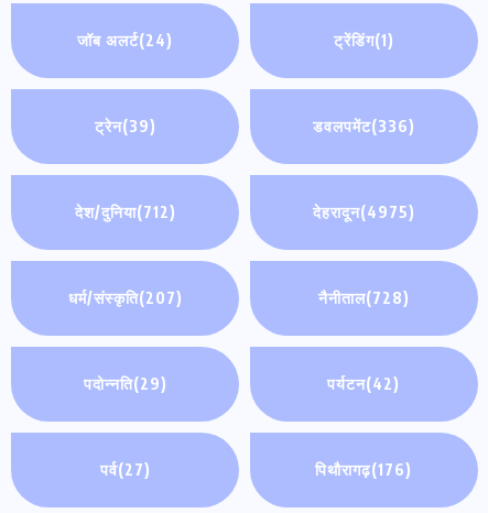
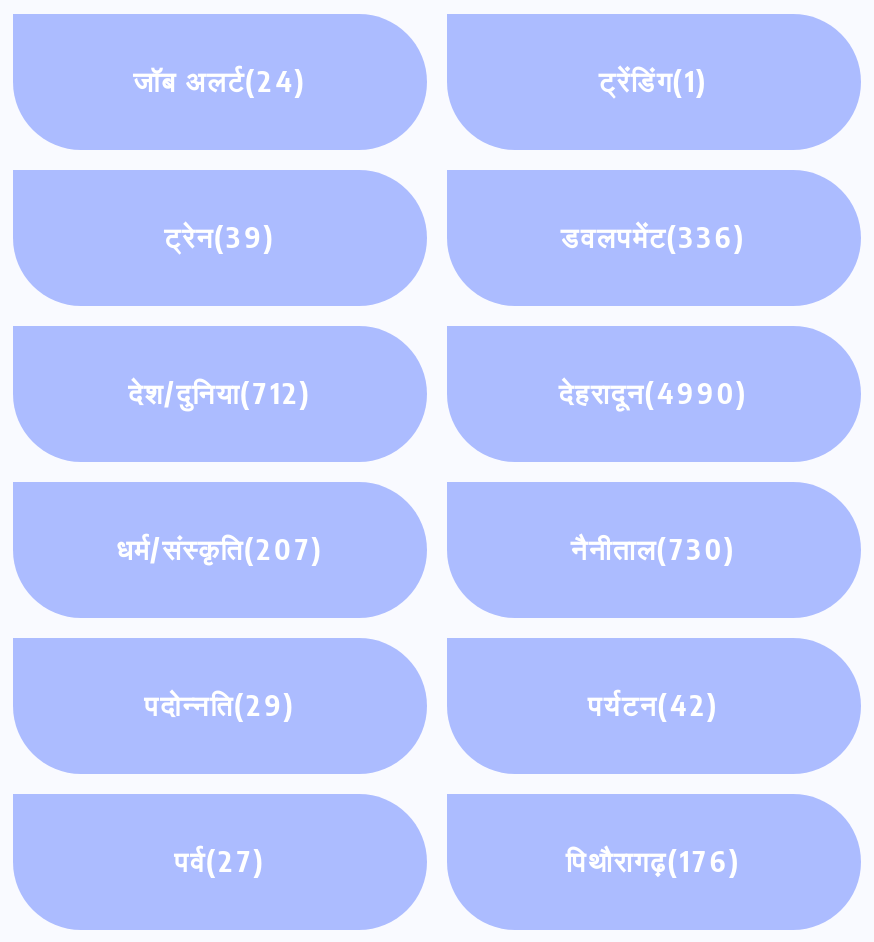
[313,202,415,221] देहरादून(4975) -> [559,376,749,410] देहरादून(4990)
[318,288,410,307] नैनीताल(728) -> [571,532,737,566] नैनीताल(730)

